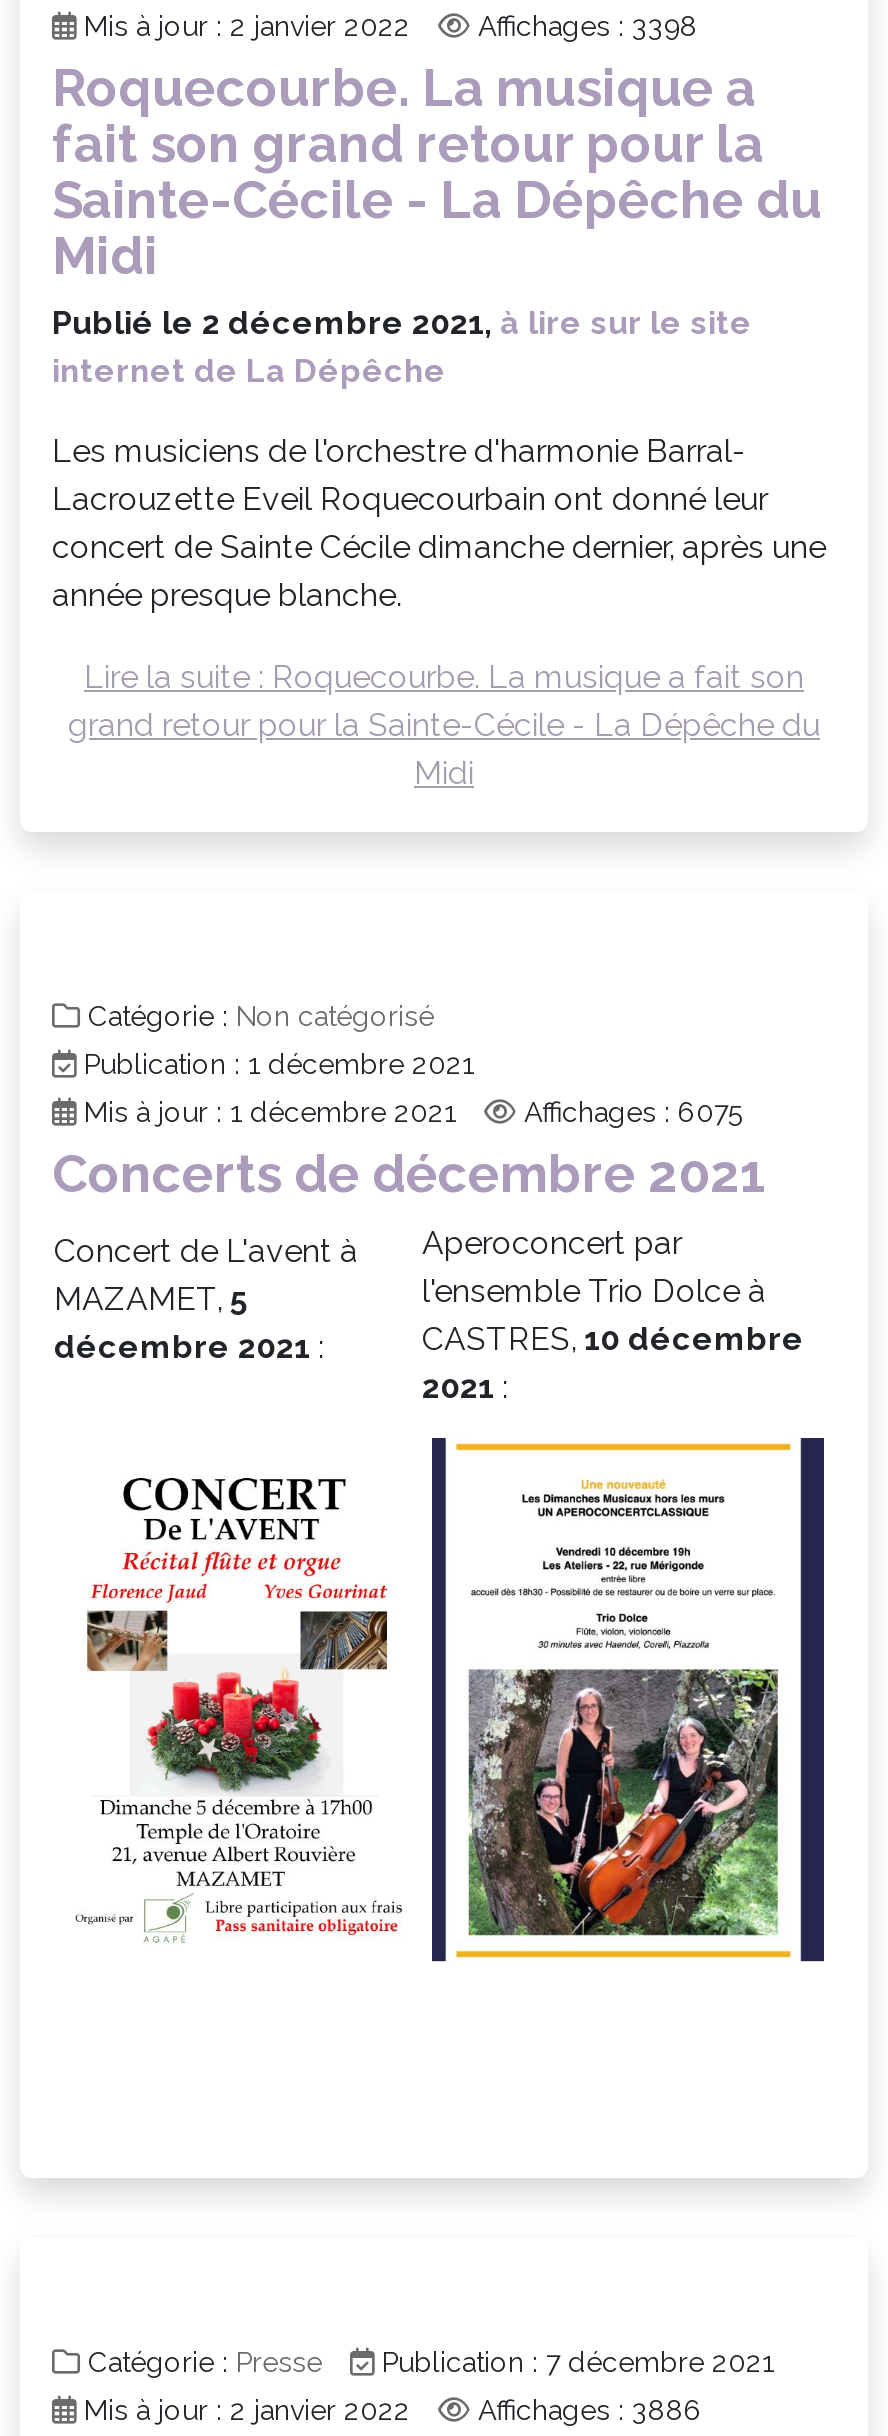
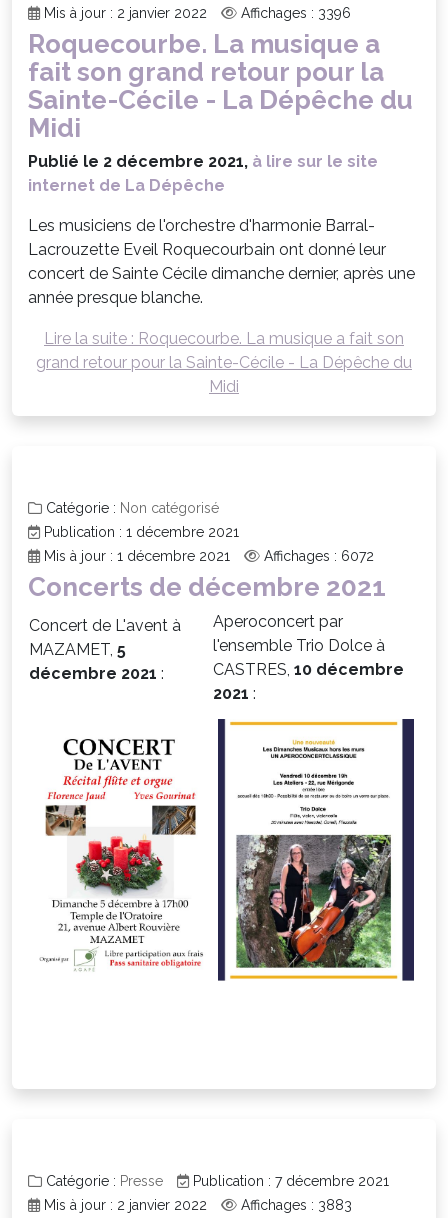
[478,10,698,42] Affichages : 3398 -> [241,5,351,21] Affichages : 3396
[524,1096,742,1128] Affichages : 6075 -> [264,548,374,564] Affichages : 6072
[478,2394,702,2426] Affichages : 3886 -> [241,1197,352,1213] Affichages : 3883

